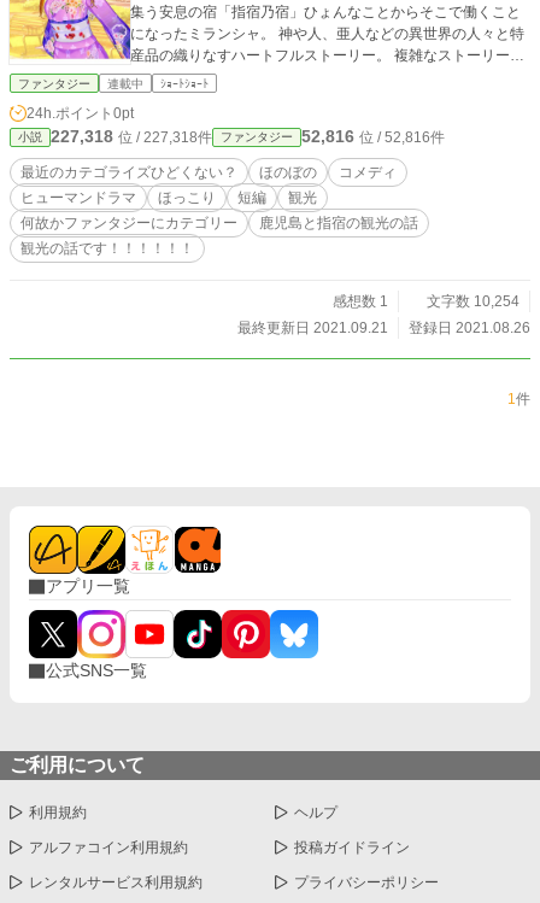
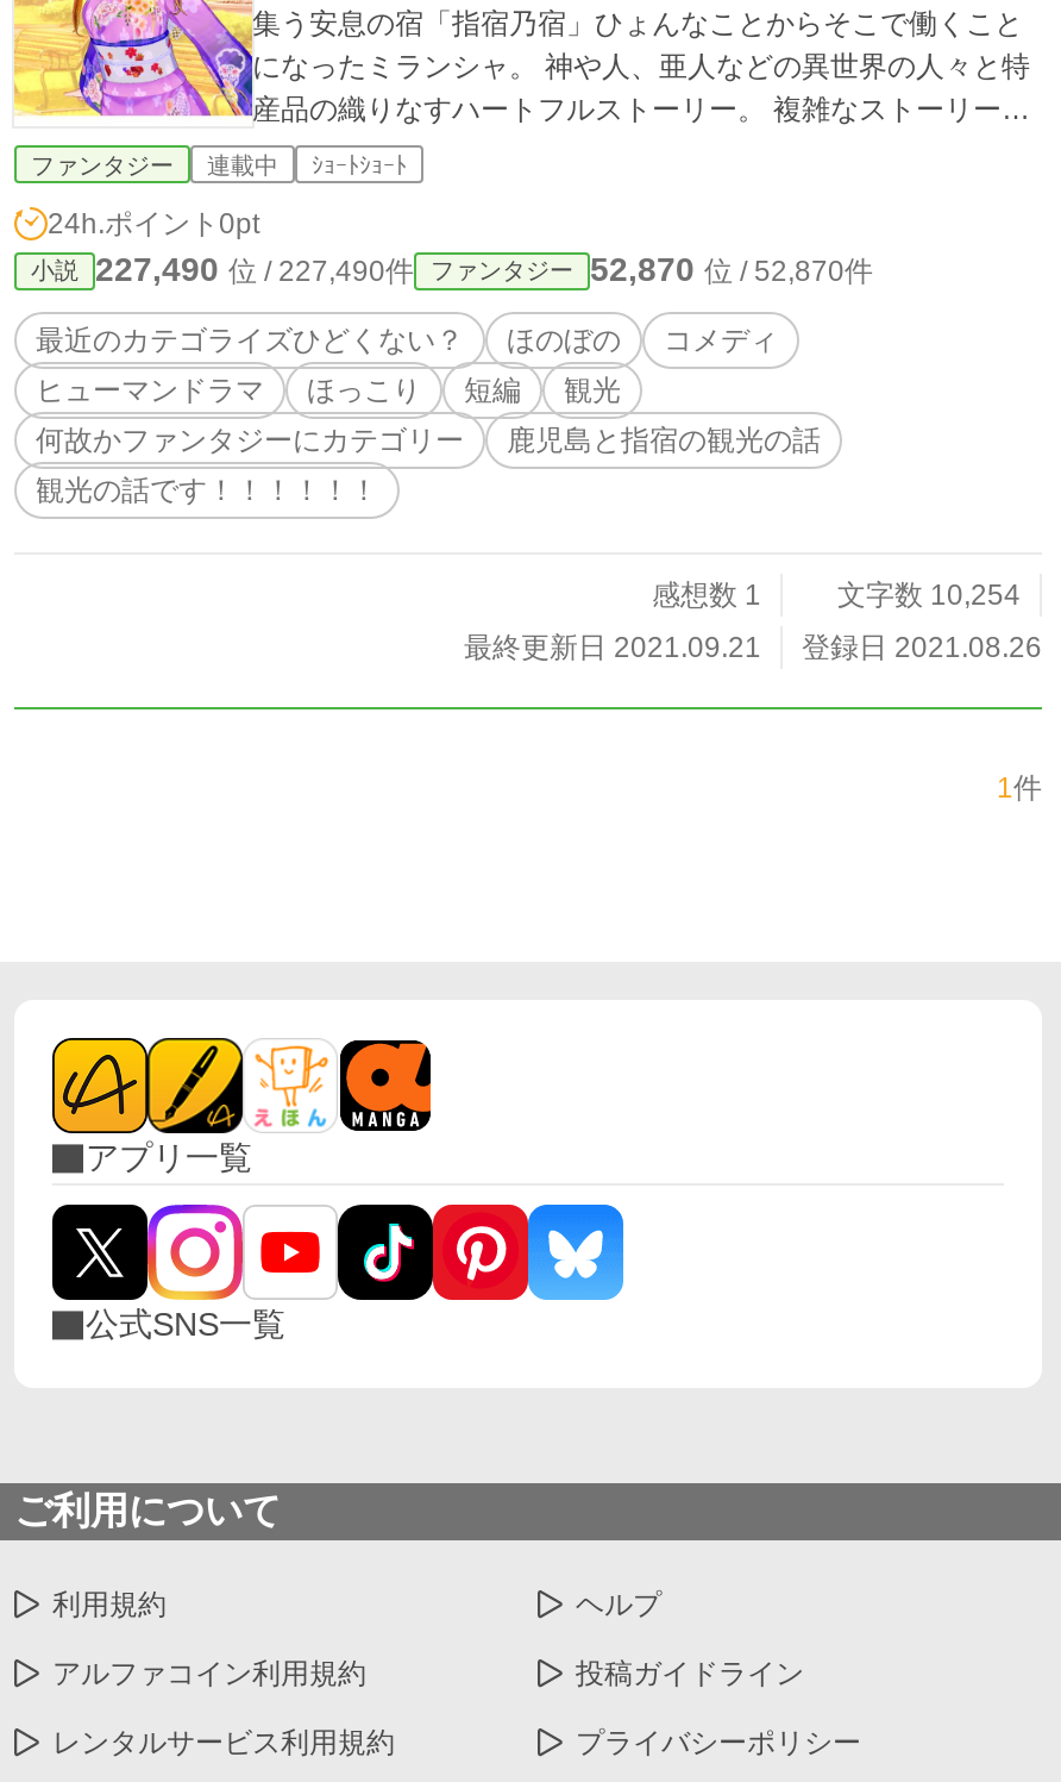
[51,127,212,146] 227,318位 / 227,318件 -> [95,250,414,288] 227,490位 / 227,490件
[301,127,445,146] 52,816位 / 52,816件 -> [590,250,873,288] 52,870位 / 52,870件

